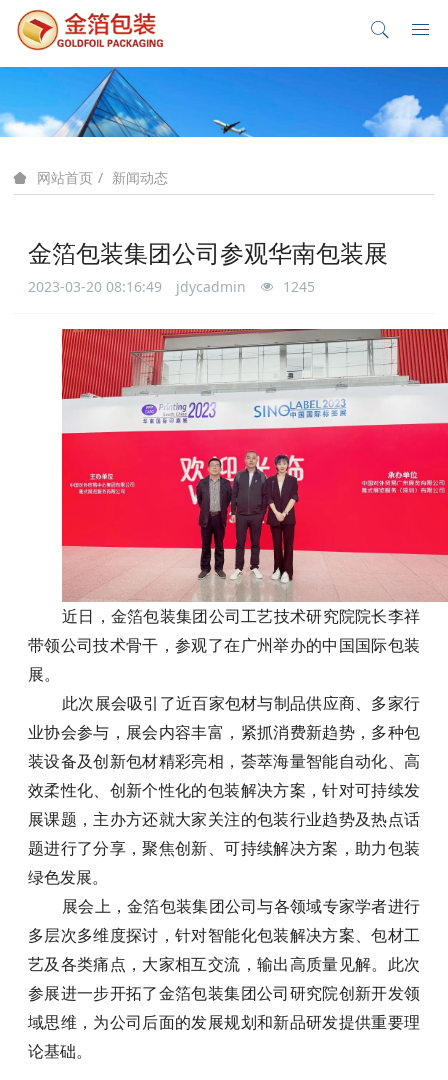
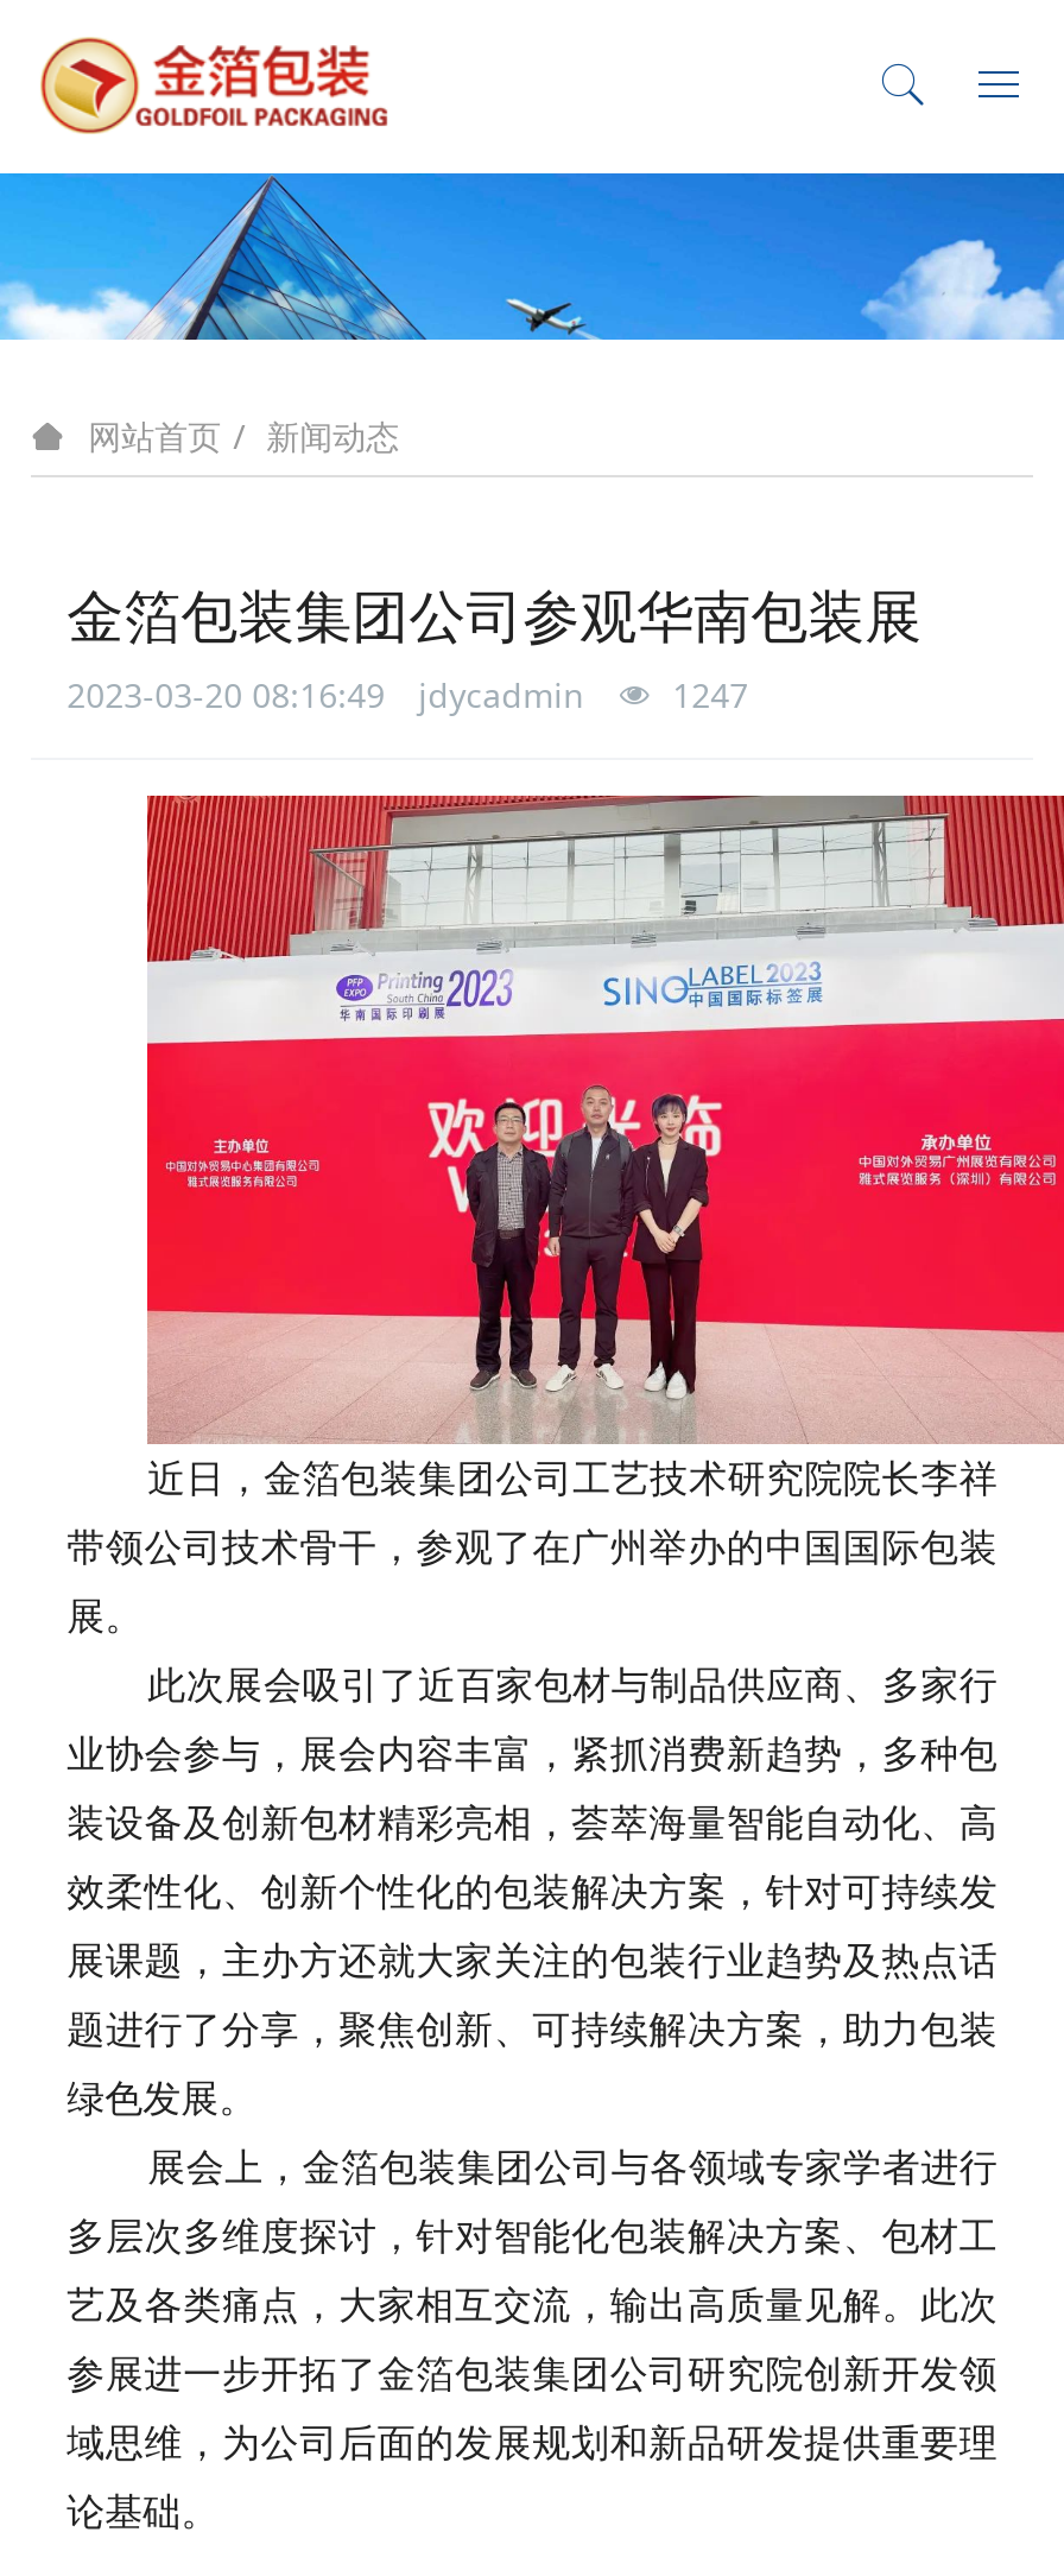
[28,277,315,296] 2023-03-20 08:16:49 jdycadmin 1245 -> [67,672,748,717] 2023-03-20 08:16:49 jdycadmin 1247

